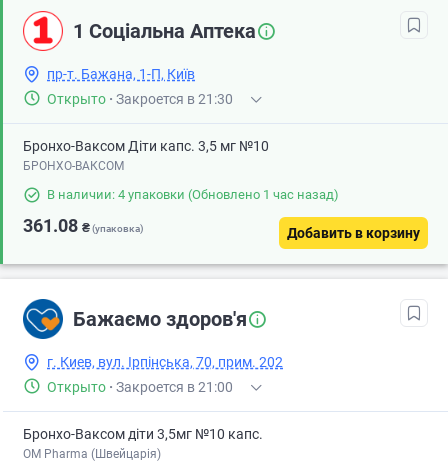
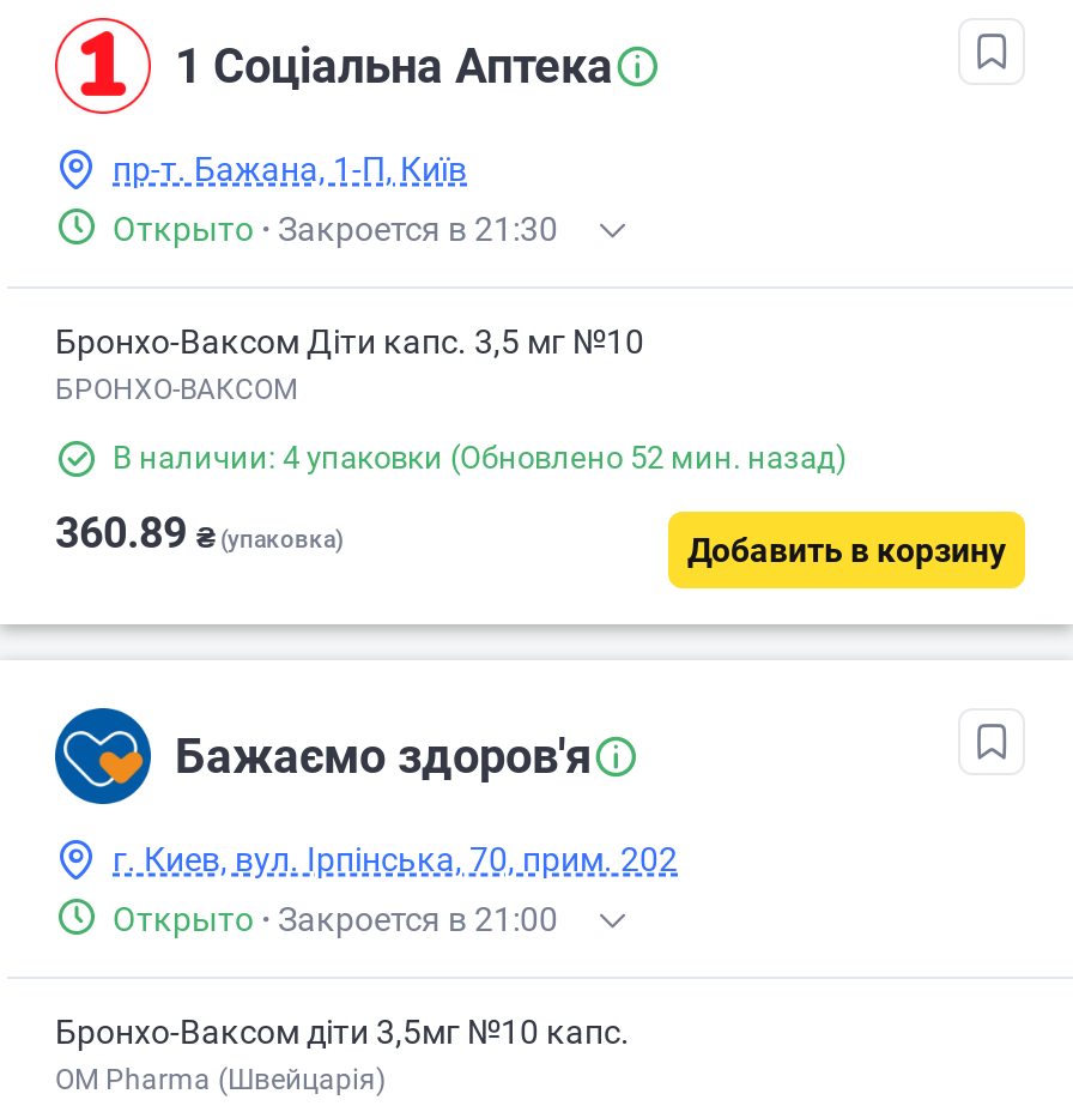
[47,187,339,202] В наличии: 4 упаковки (Обновлено 1 час назад) -> [113,440,848,476] В наличии: 4 упаковки (Обновлено 52 мин. назад)
[23,215,144,236] 361.08 ₴(упаковка) -> [55,507,345,558] 360.89 ₴(упаковка)

